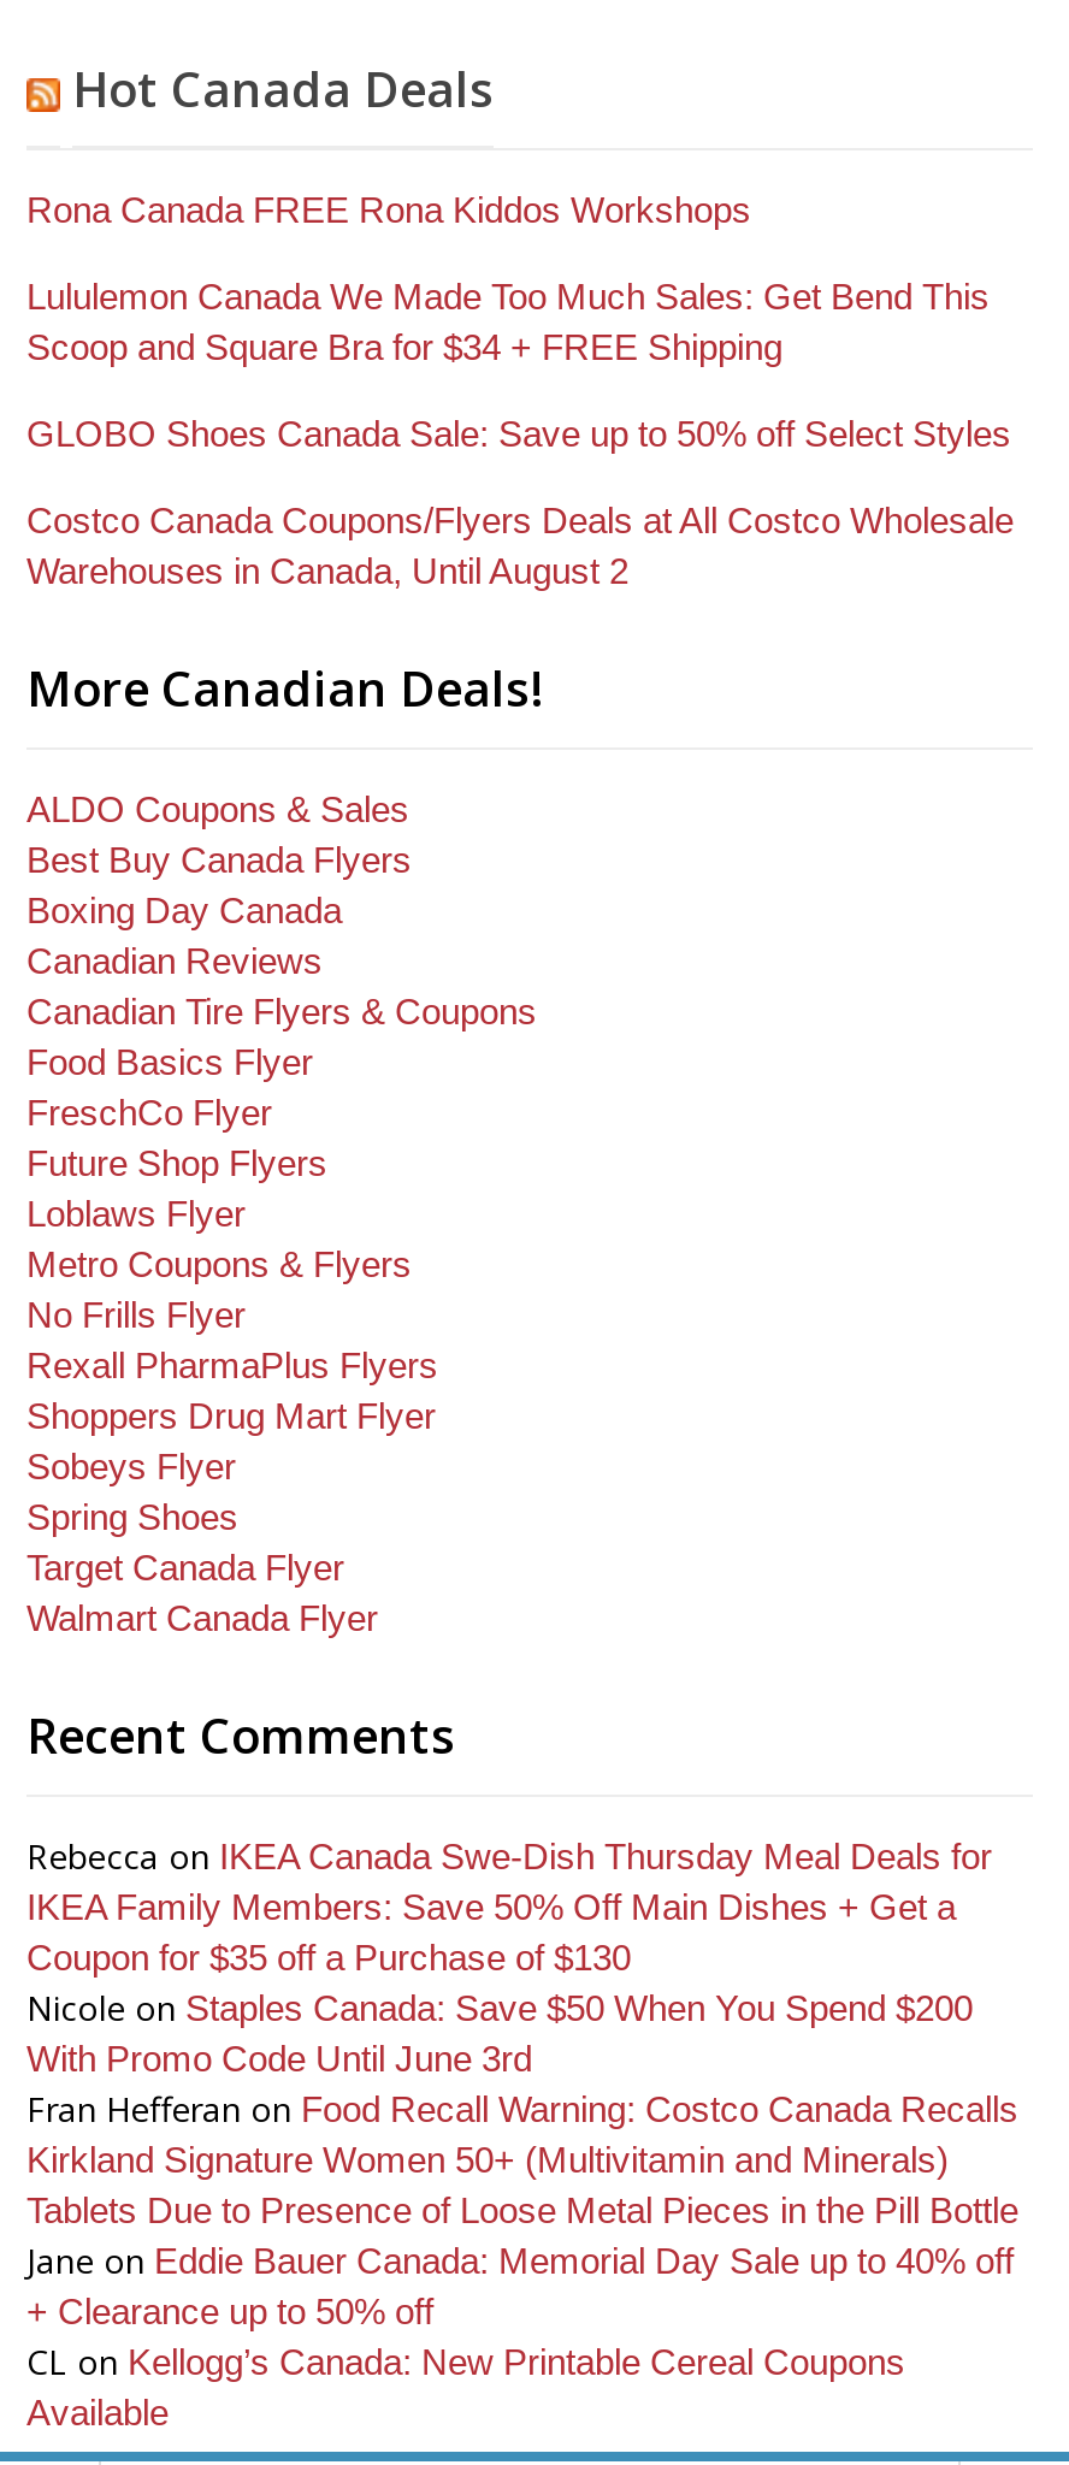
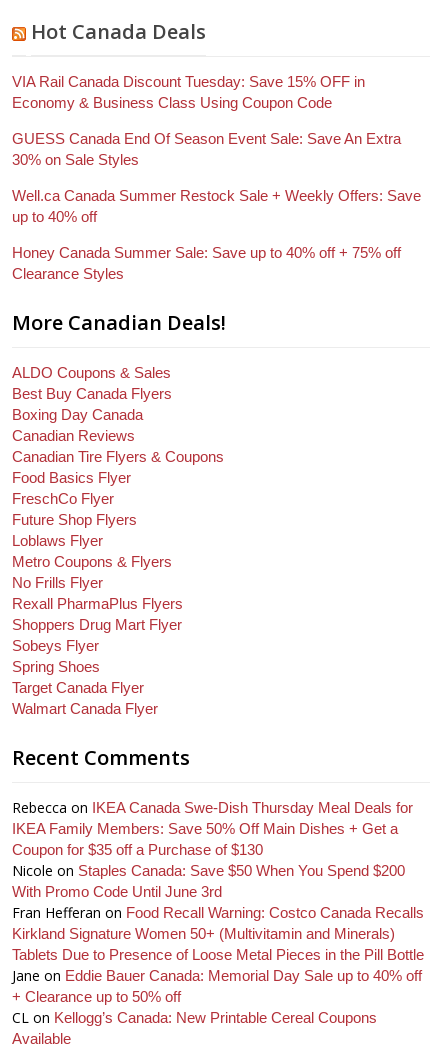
[26,189,751,230] Rona Canada FREE Rona Kiddos Workshops -> [12,73,365,111] VIA Rail Canada Discount Tuesday: Save 15% OFF in | Economy & Business Class Using Coupon Code
[26,276,990,368] Lululemon Canada We Made Too Much Sales: Get Bend This | Scoop and Square Bra for $34 + FREE Shipping -> [12,130,401,168] GUESS Canada End Of Season Event Sale: Save An Extra | 30% on Sale Styles
[26,413,1011,454] GLOBO Shoes Canada Sale: Save up to 50% off Select Styles -> [12,187,421,225] Well.ca Canada Summer Restock Sale + Weekly Offers: Save | up to 40% off
[26,500,1014,591] Costco Canada Coupons/Flyers Deals at All Costco Wholesale | Warehouses in Canada, Until August 2 -> [12,244,401,282] Honey Canada Summer Sale: Save up to 40% off + 75% off | Clearance Styles

